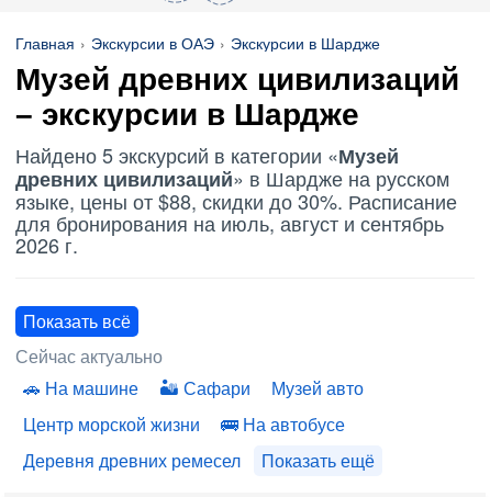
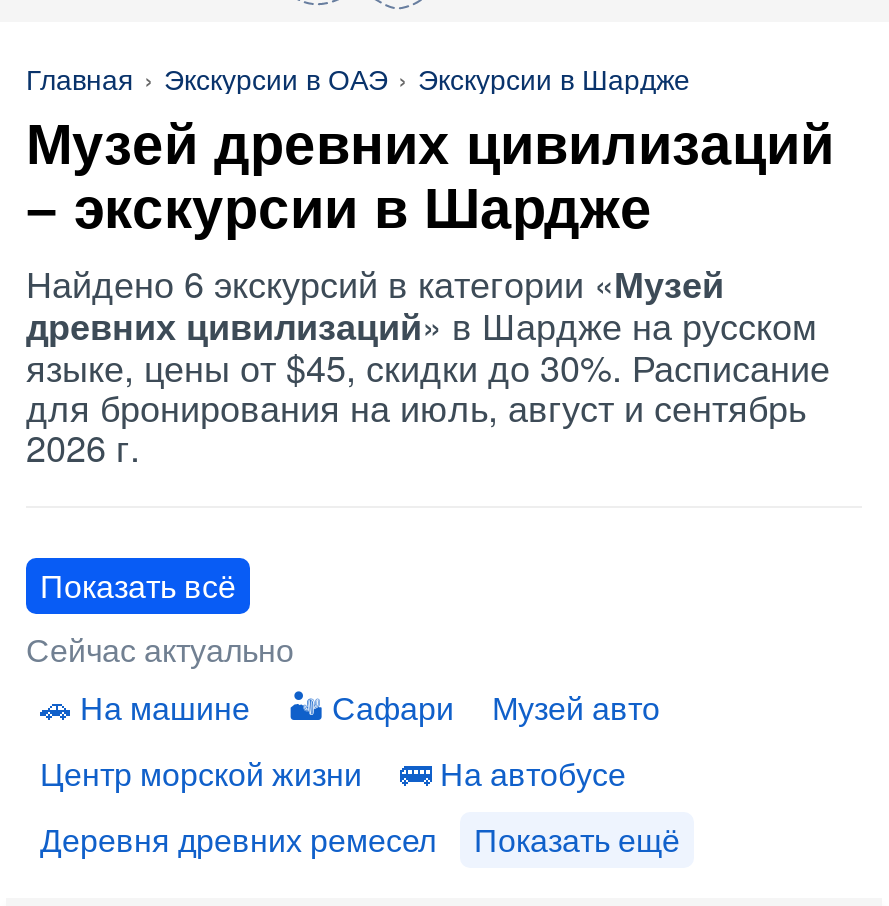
[15,140,399,170] Найдено 5 экскурсий в категории «Музей -> [26,256,724,310] Найдено 6 экскурсий в категории «Музей
[15,187,457,215] языке, цены от $88, скидки до 30%. Расписание -> [26,340,830,392] языке, цены от $45, скидки до 30%. Расписание

